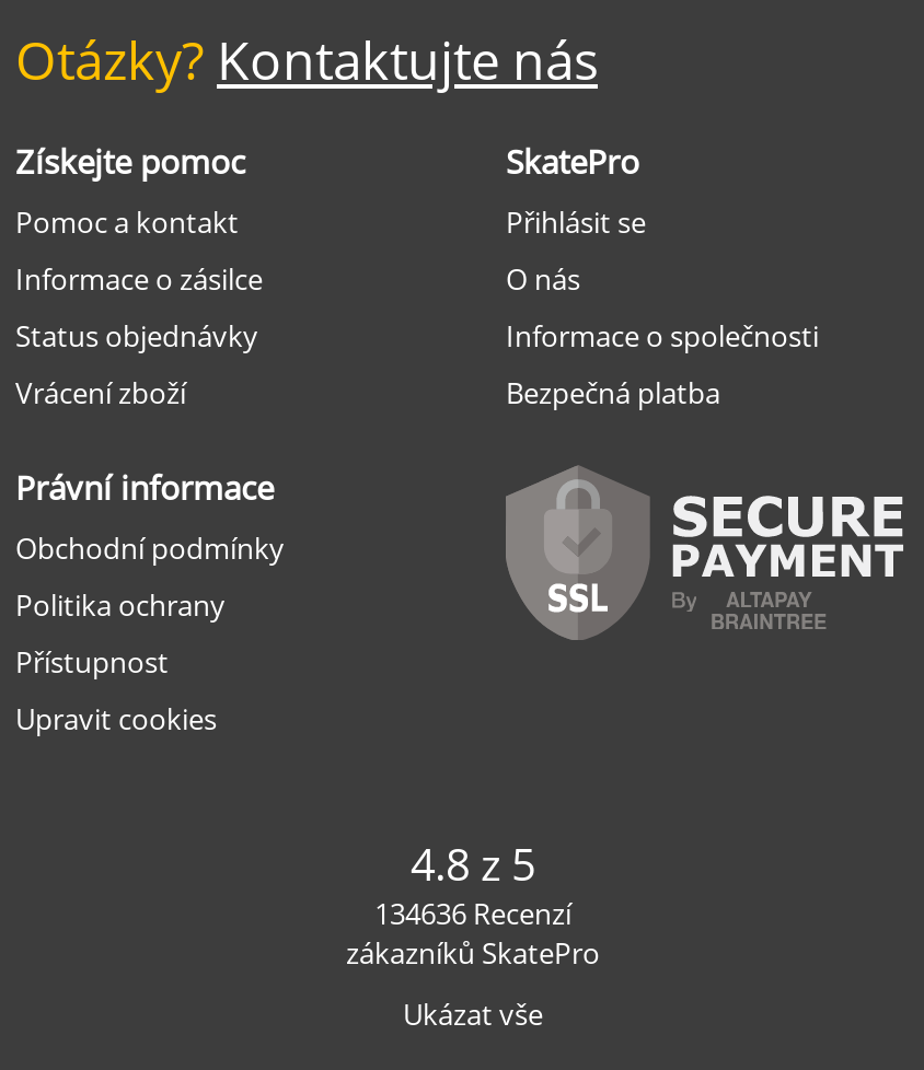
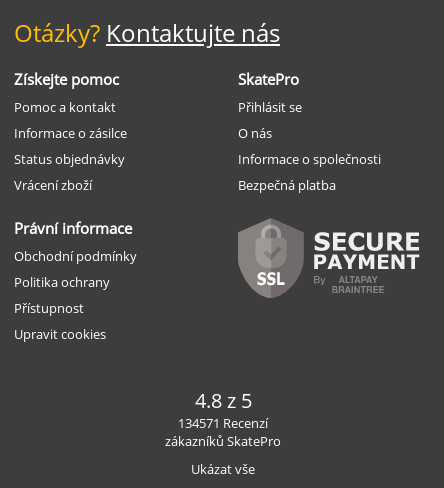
[374,895,571,934] 134636 Recenzí -> [178,414,268,432] 134571 Recenzí

